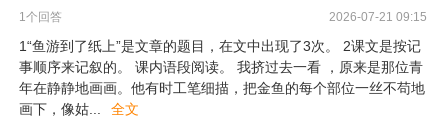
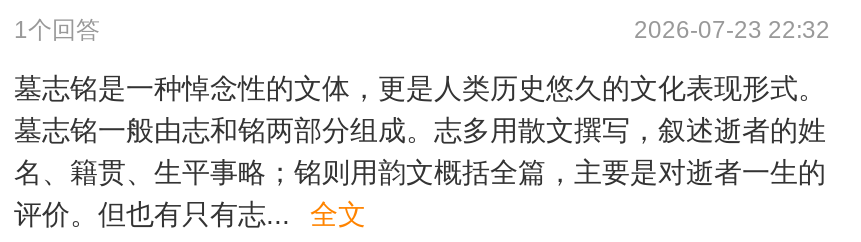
[329,10,427,24] 2026-07-21 09:15 -> [634,16,830,44] 2026-07-23 22:32
[19,38,425,117] 1“鱼游到了纸上”是文章的题目，在文中出现了3次。 2课文是按记 | 事顺序来记叙的。 课内语段阅读。 我挤过去一看 ，原来是那位青 | 年在静静地画画。他有时工笔细描，把金鱼的每个部位一丝不苟地 | 画下，像姑... -> [14,72,826,230] 墓志铭是一种悼念性的文体，更是人类历史悠久的文化表现形式。 | 墓志铭一般由志和铭两部分组成。志多用散文撰写，叙述逝者的姓 | 名、籍贯、生平事略；铭则用韵文概括全篇，主要是对逝者一生的 | 评价。但也有只有志...

